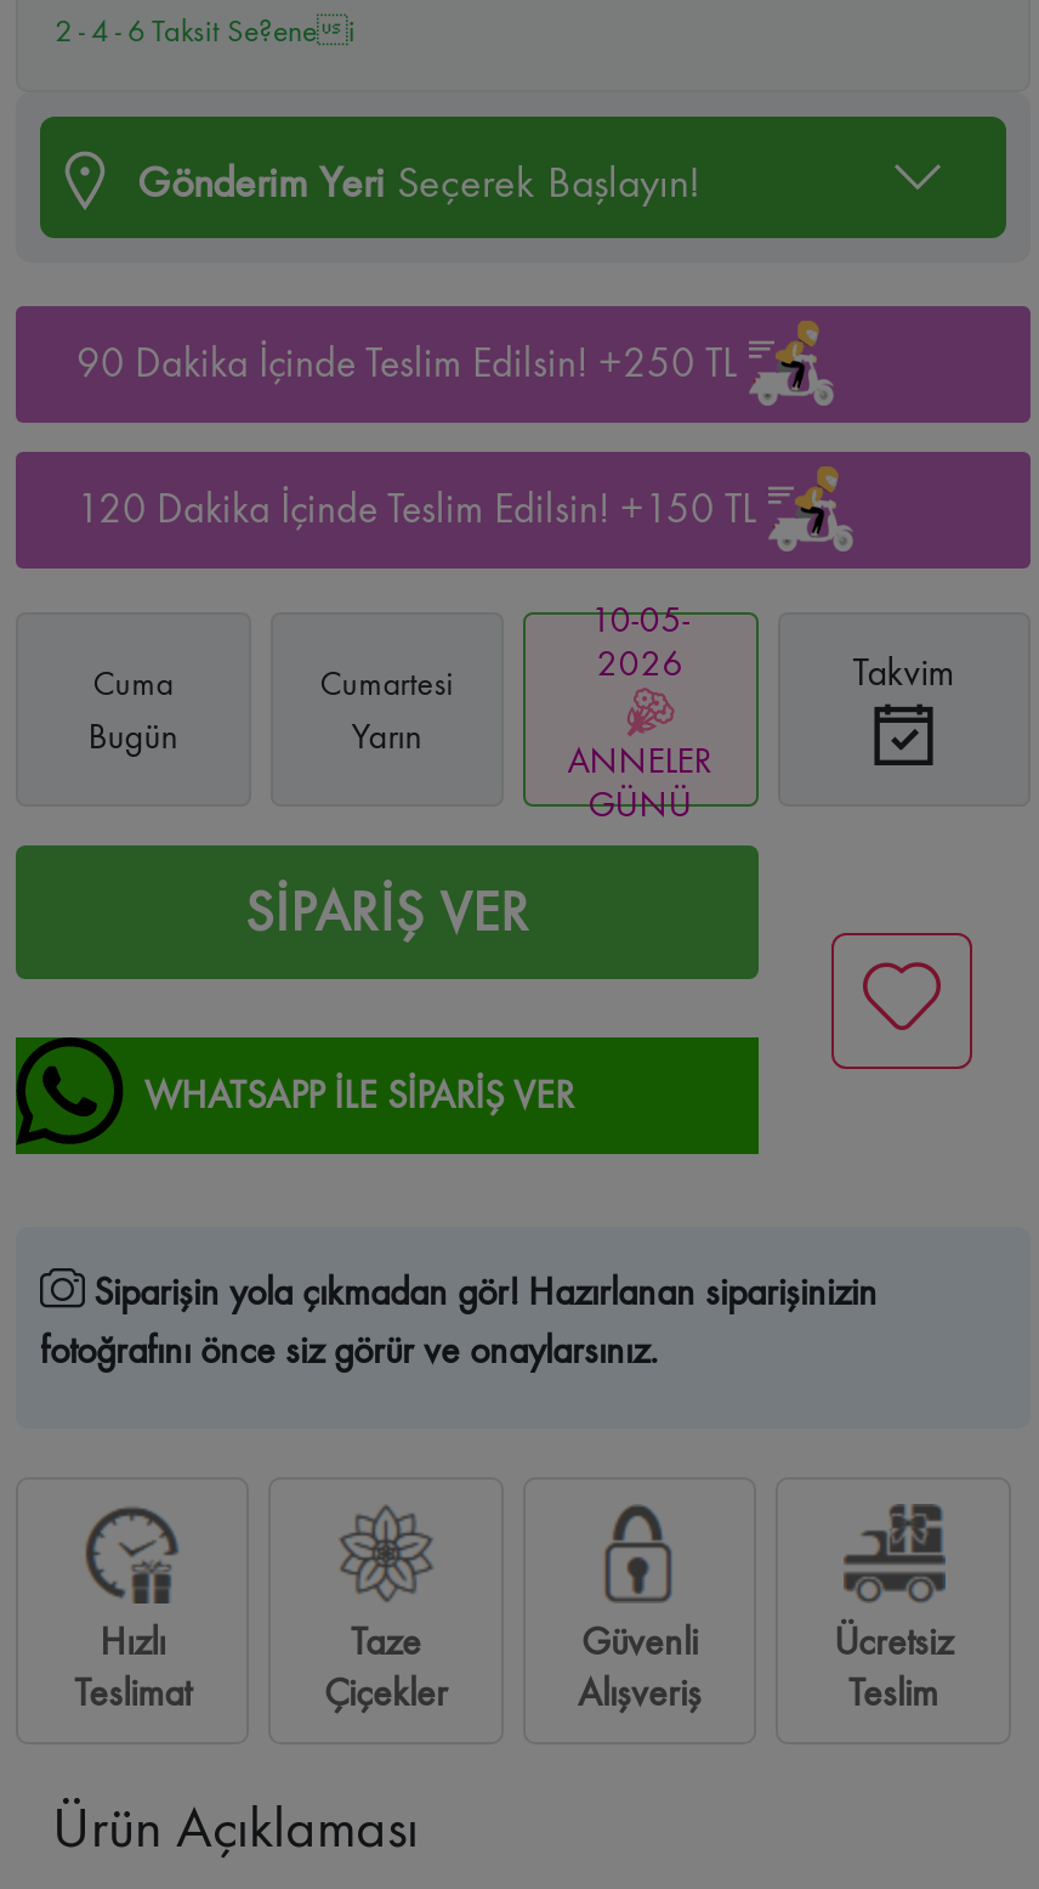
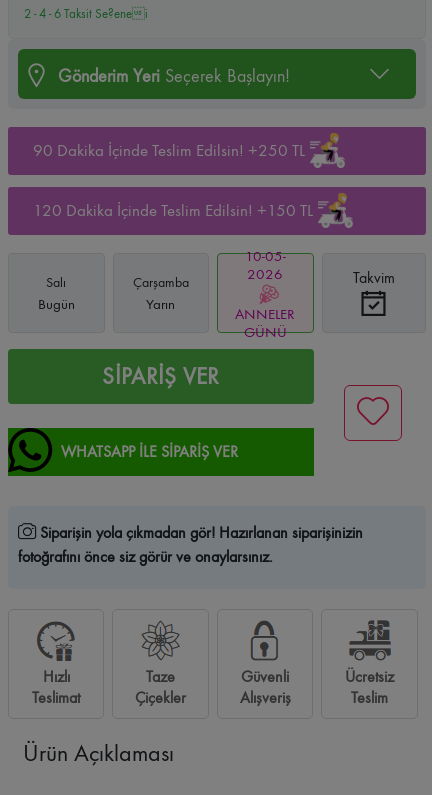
[93,664,173,705] Cuma -> [46,274,66,291] Salı
[320,664,453,705] Cumartesi -> [133,274,189,291] Çarşamba

